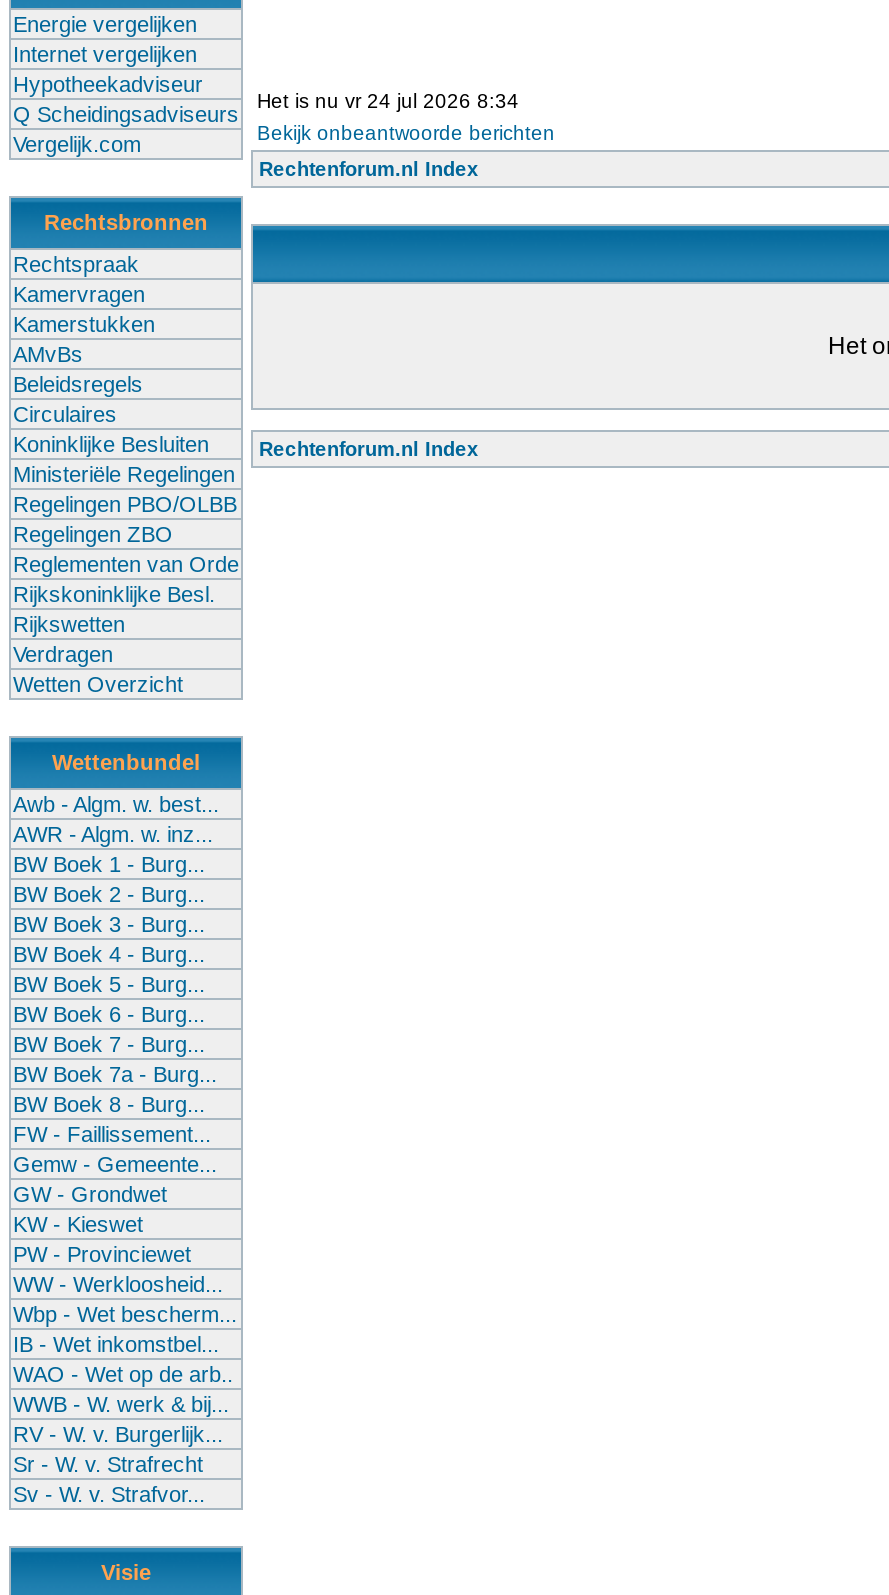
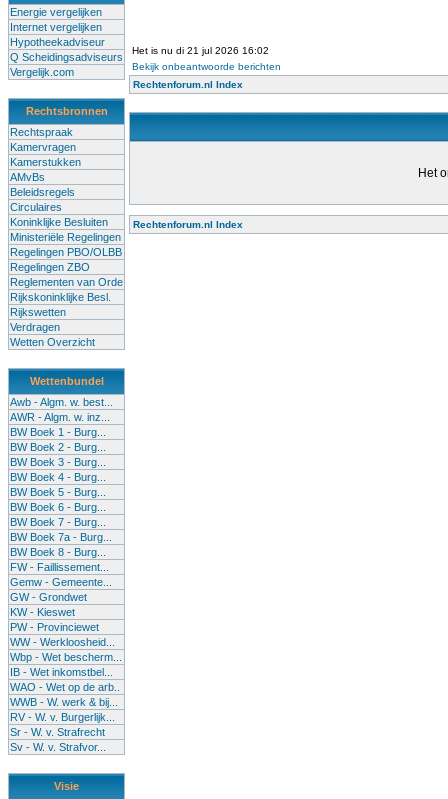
[257,90,519,112] Het is nu vr 24 jul 2026 8:34 -> [132,45,269,56] Het is nu di 21 jul 2026 16:02

